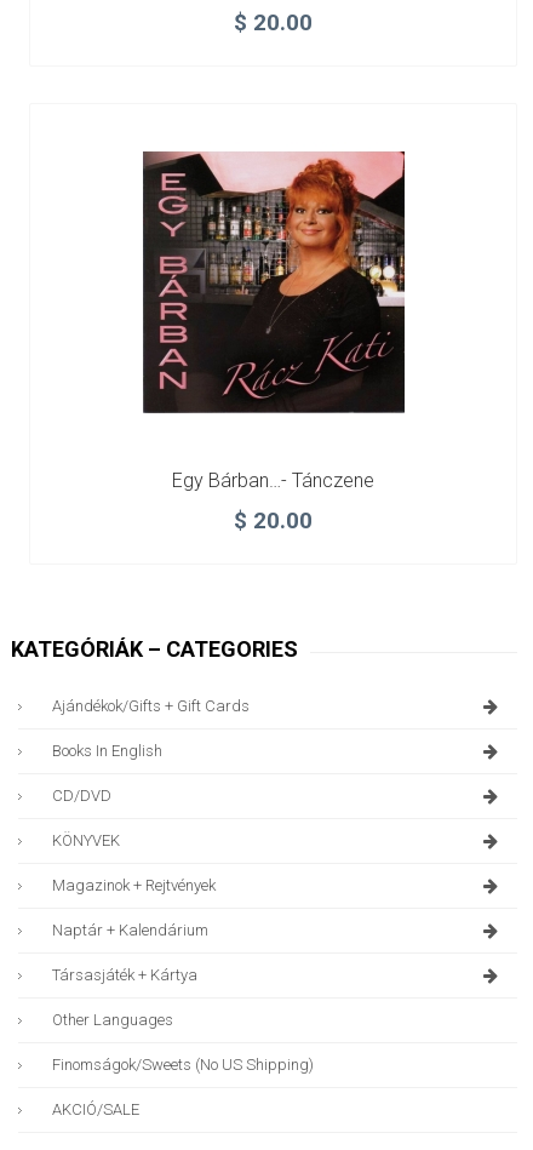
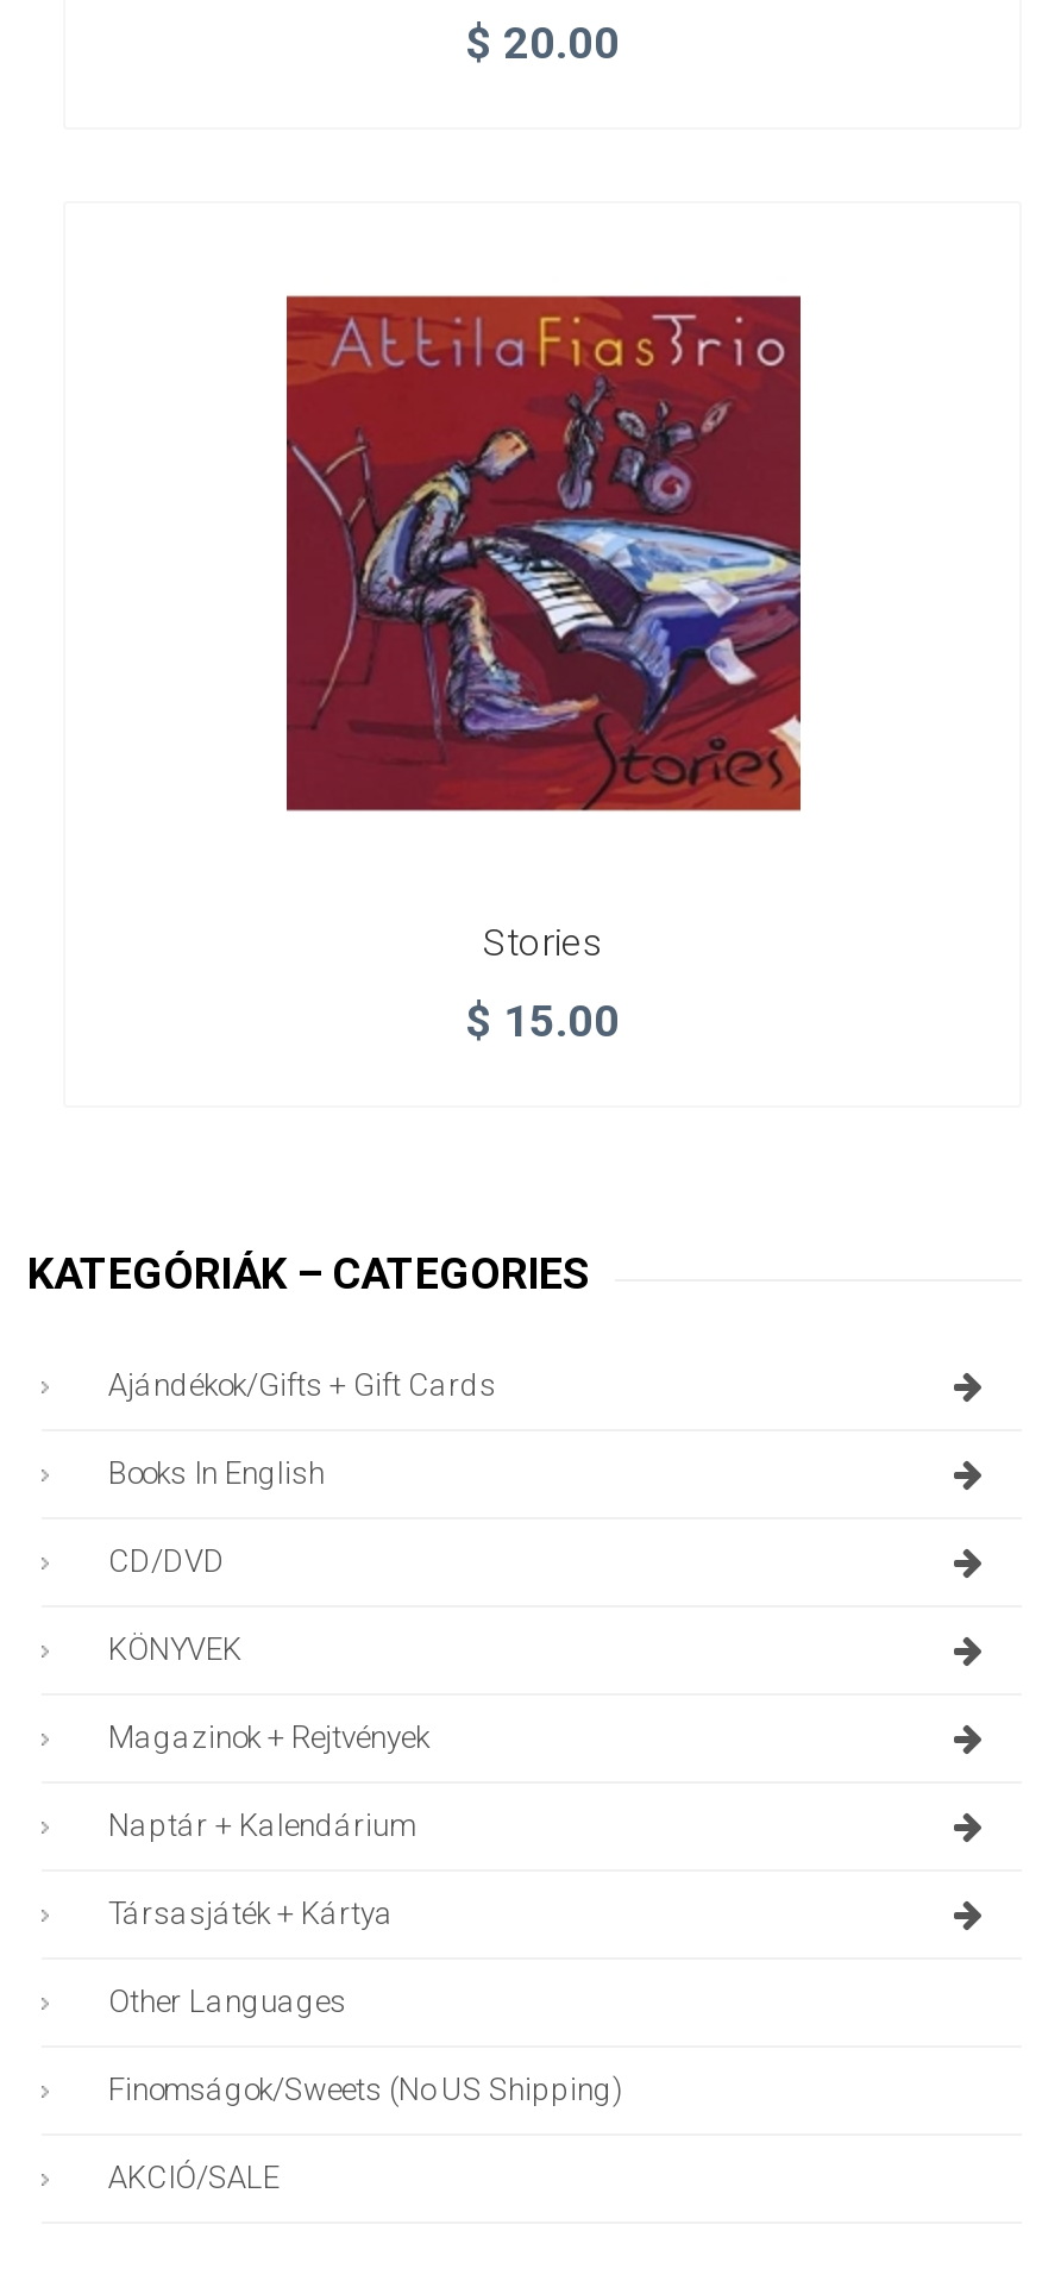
[142,151,406,414] [image] -> [284,295,803,814] [image]
[172,469,374,492] Egy Bárban…- Tánczene -> [483,919,602,965] Stories
[234,508,313,535] $20.00 -> [465,995,620,1048] $15.00

